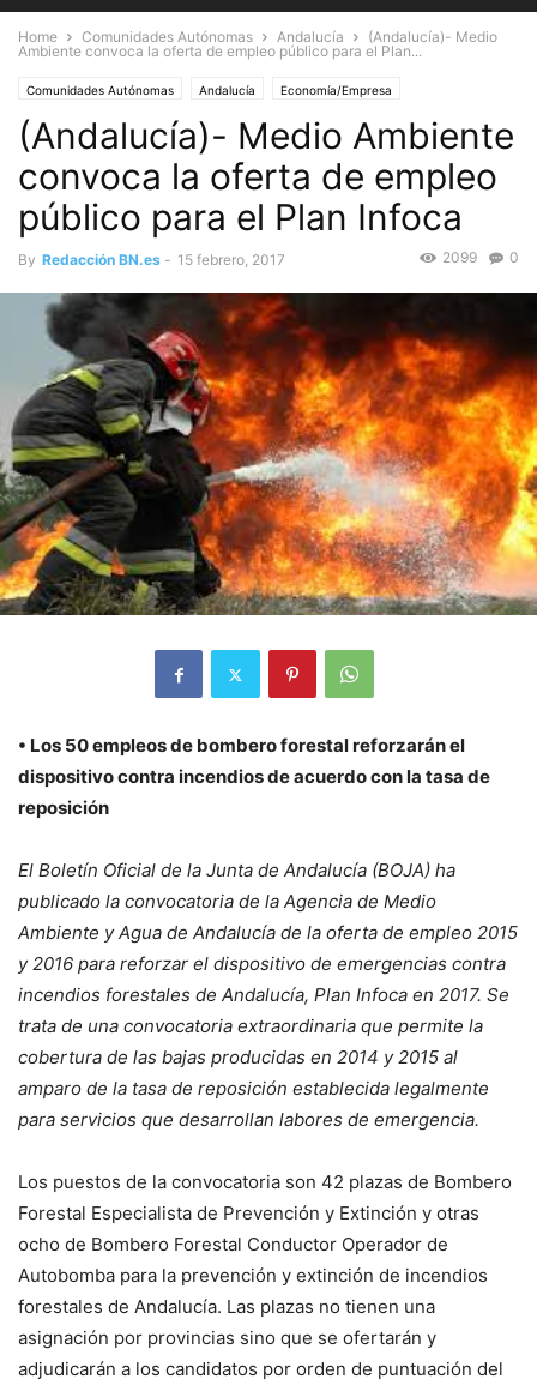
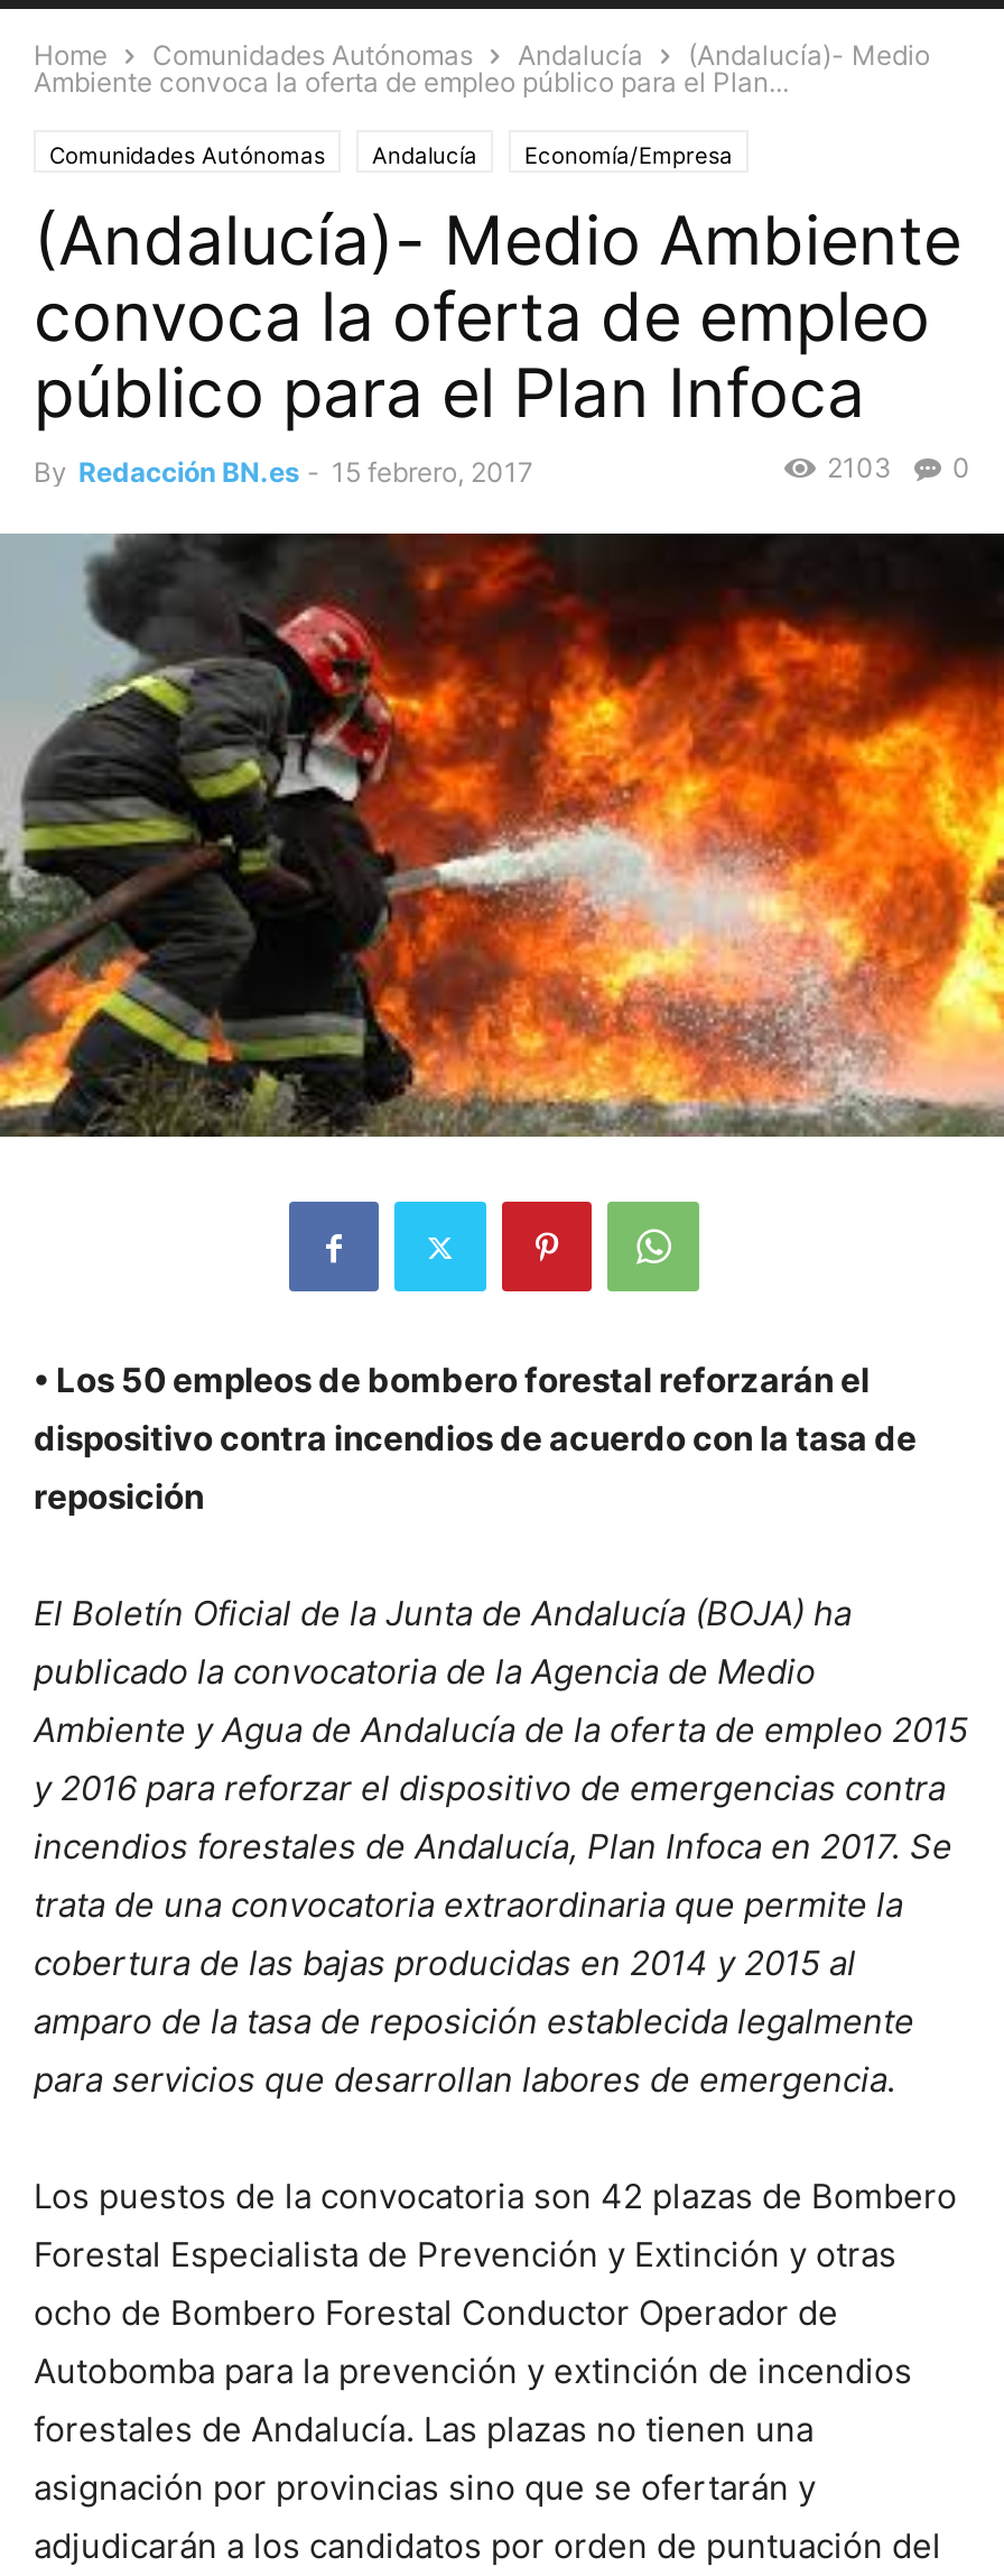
[442,248,519,266] 2099 0 -> [827,451,970,484] 2103 0

